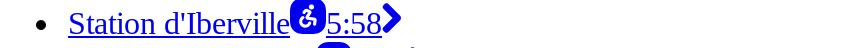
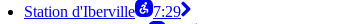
[68,6,382,40] Station d'Iberville 5:58 -> [24,3,181,20] Station d'Iberville 7:29

